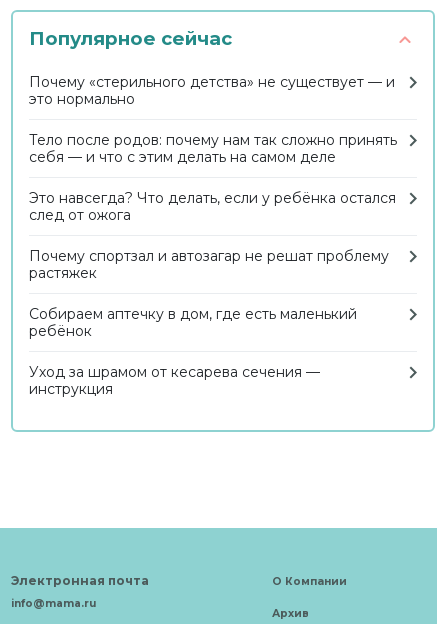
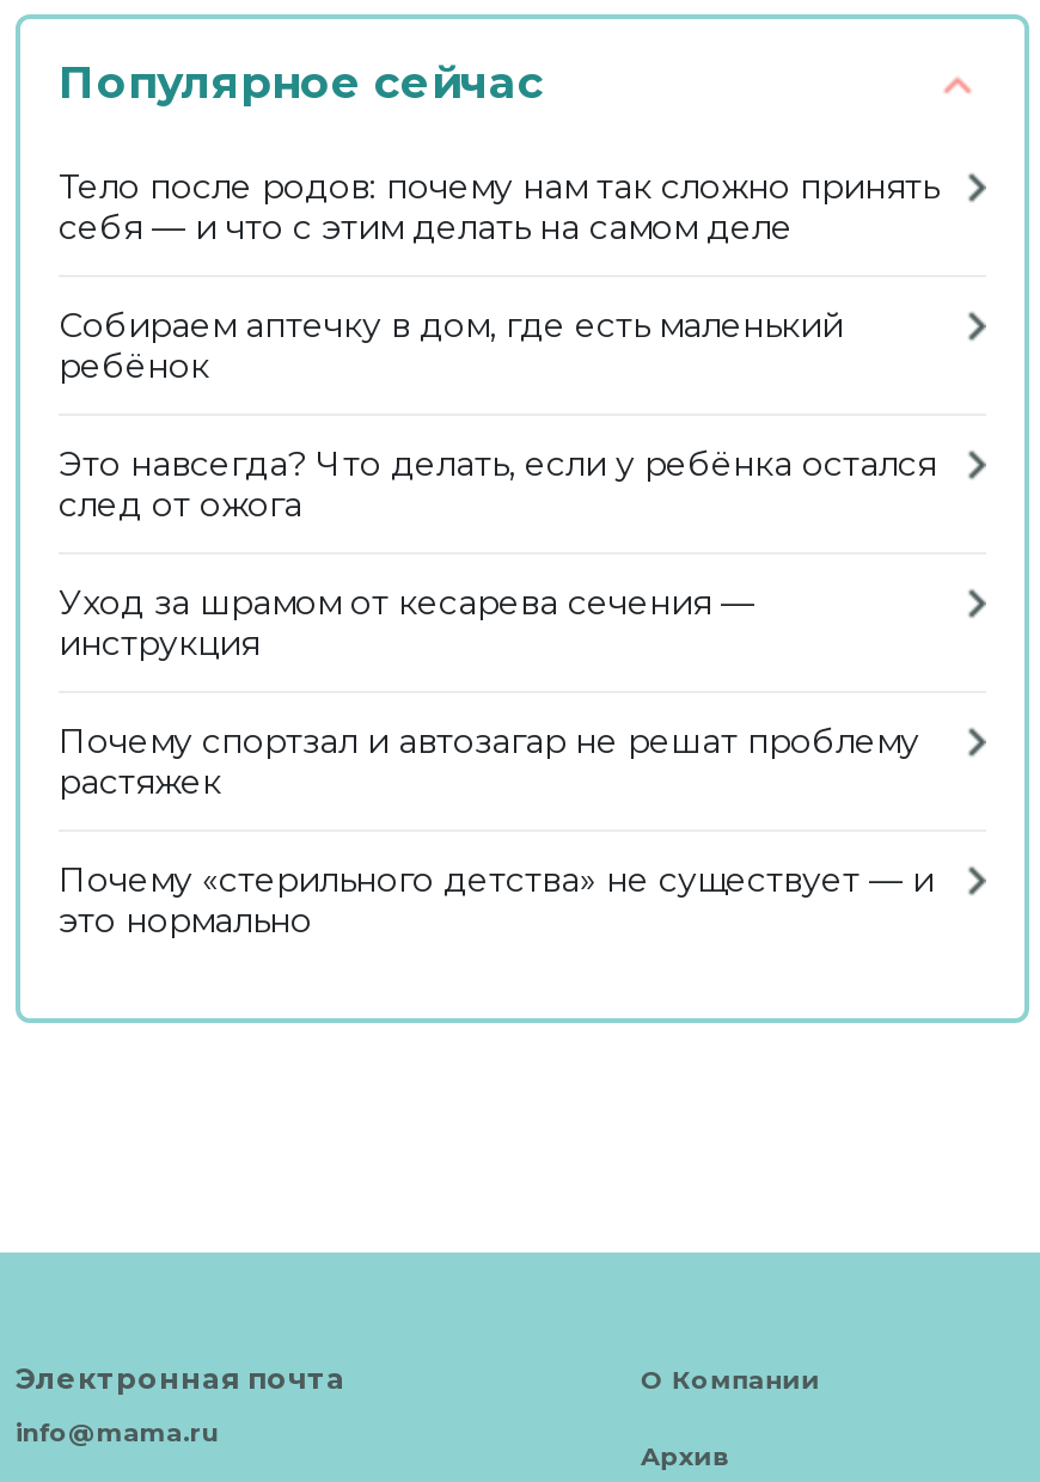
moved [29,73,395,108] -> [59,859,934,943]: Почему «стерильного детства» не существует — и | это нормально
moved [29,131,397,398] -> [59,166,938,804]: Тело после родов: почему нам так сложно принять | себя — и что с этим делать на самом деле | Это навсегда? Что делать, если у ребёнка остался | ... | Уход за шрамом от кесарева сечения — | инструкция

